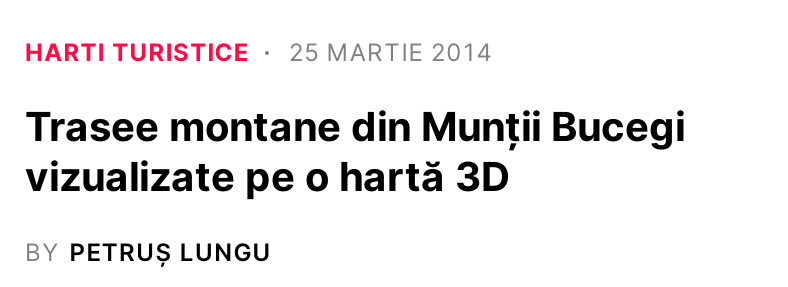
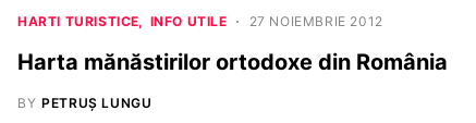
[289,37,494,67] 25 MARTIE 2014 -> [150,13,383,29] INFO UTILE | 27 NOIEMBRIE 2012
[25,103,685,201] Trasee montane din Munții Bucegi | vizualizate pe o hartă 3D -> [17,49,448,75] Harta mănăstirilor ortodoxe din România

